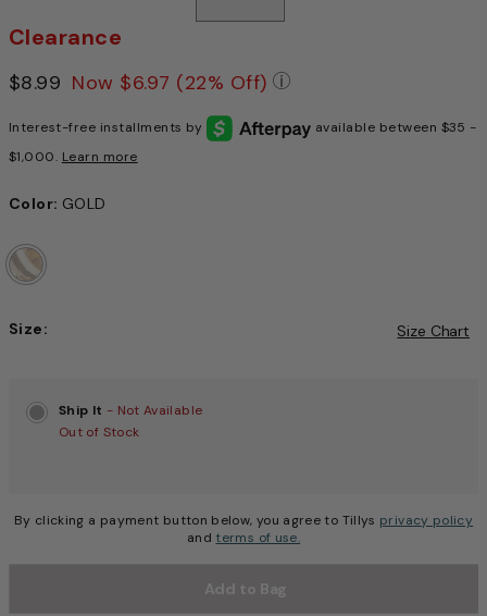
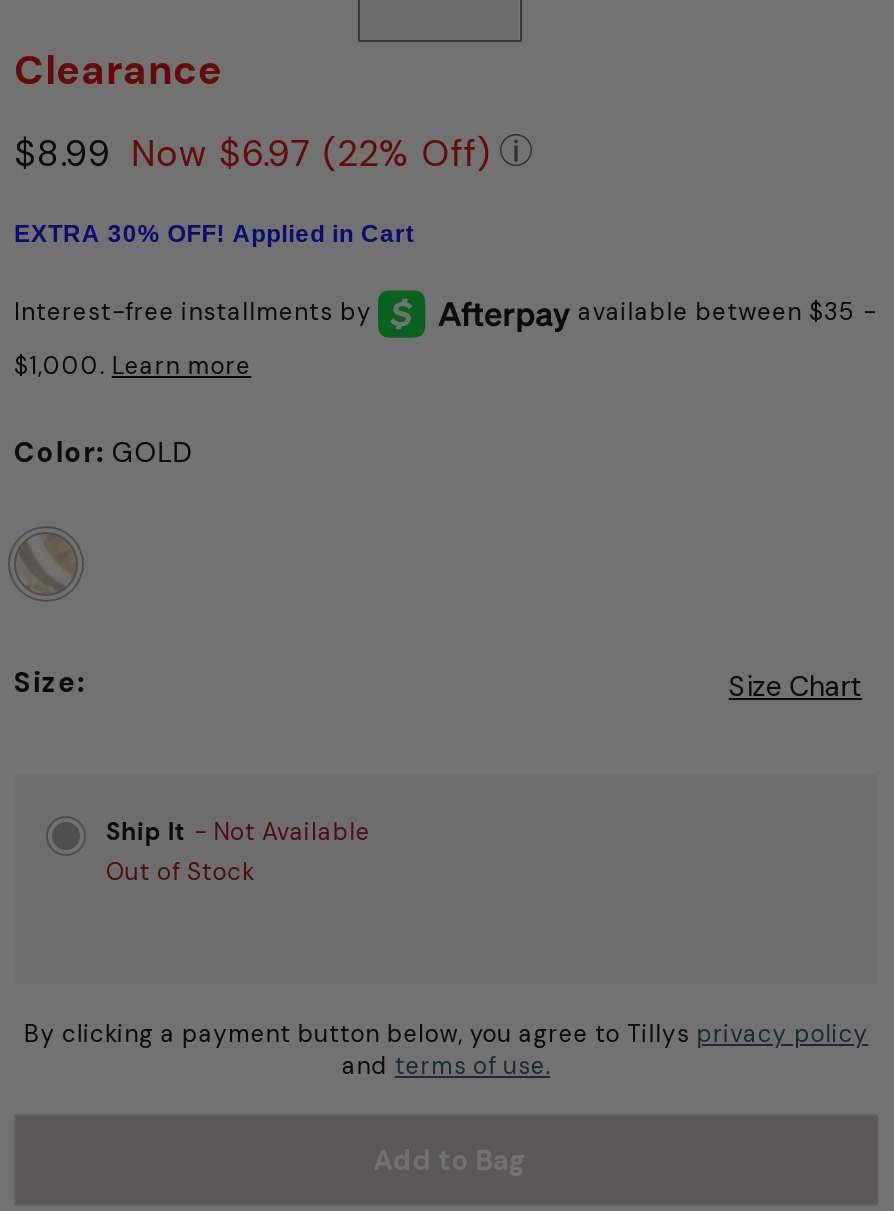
none -> [14,220,415,248] EXTRA 30% OFF! Applied in Cart

